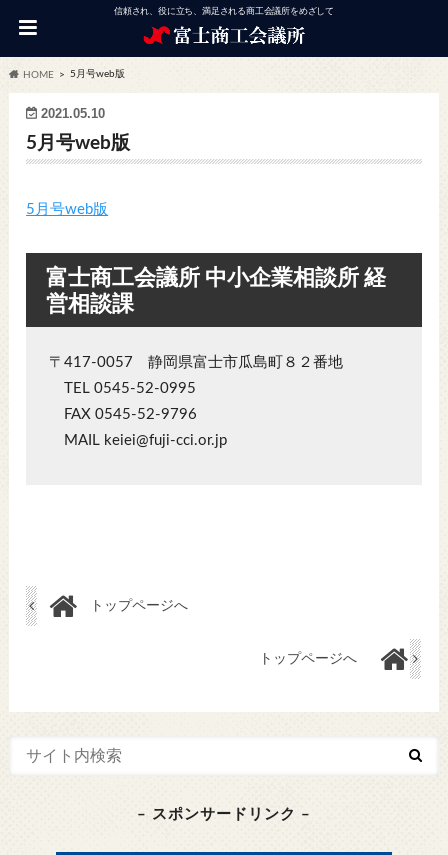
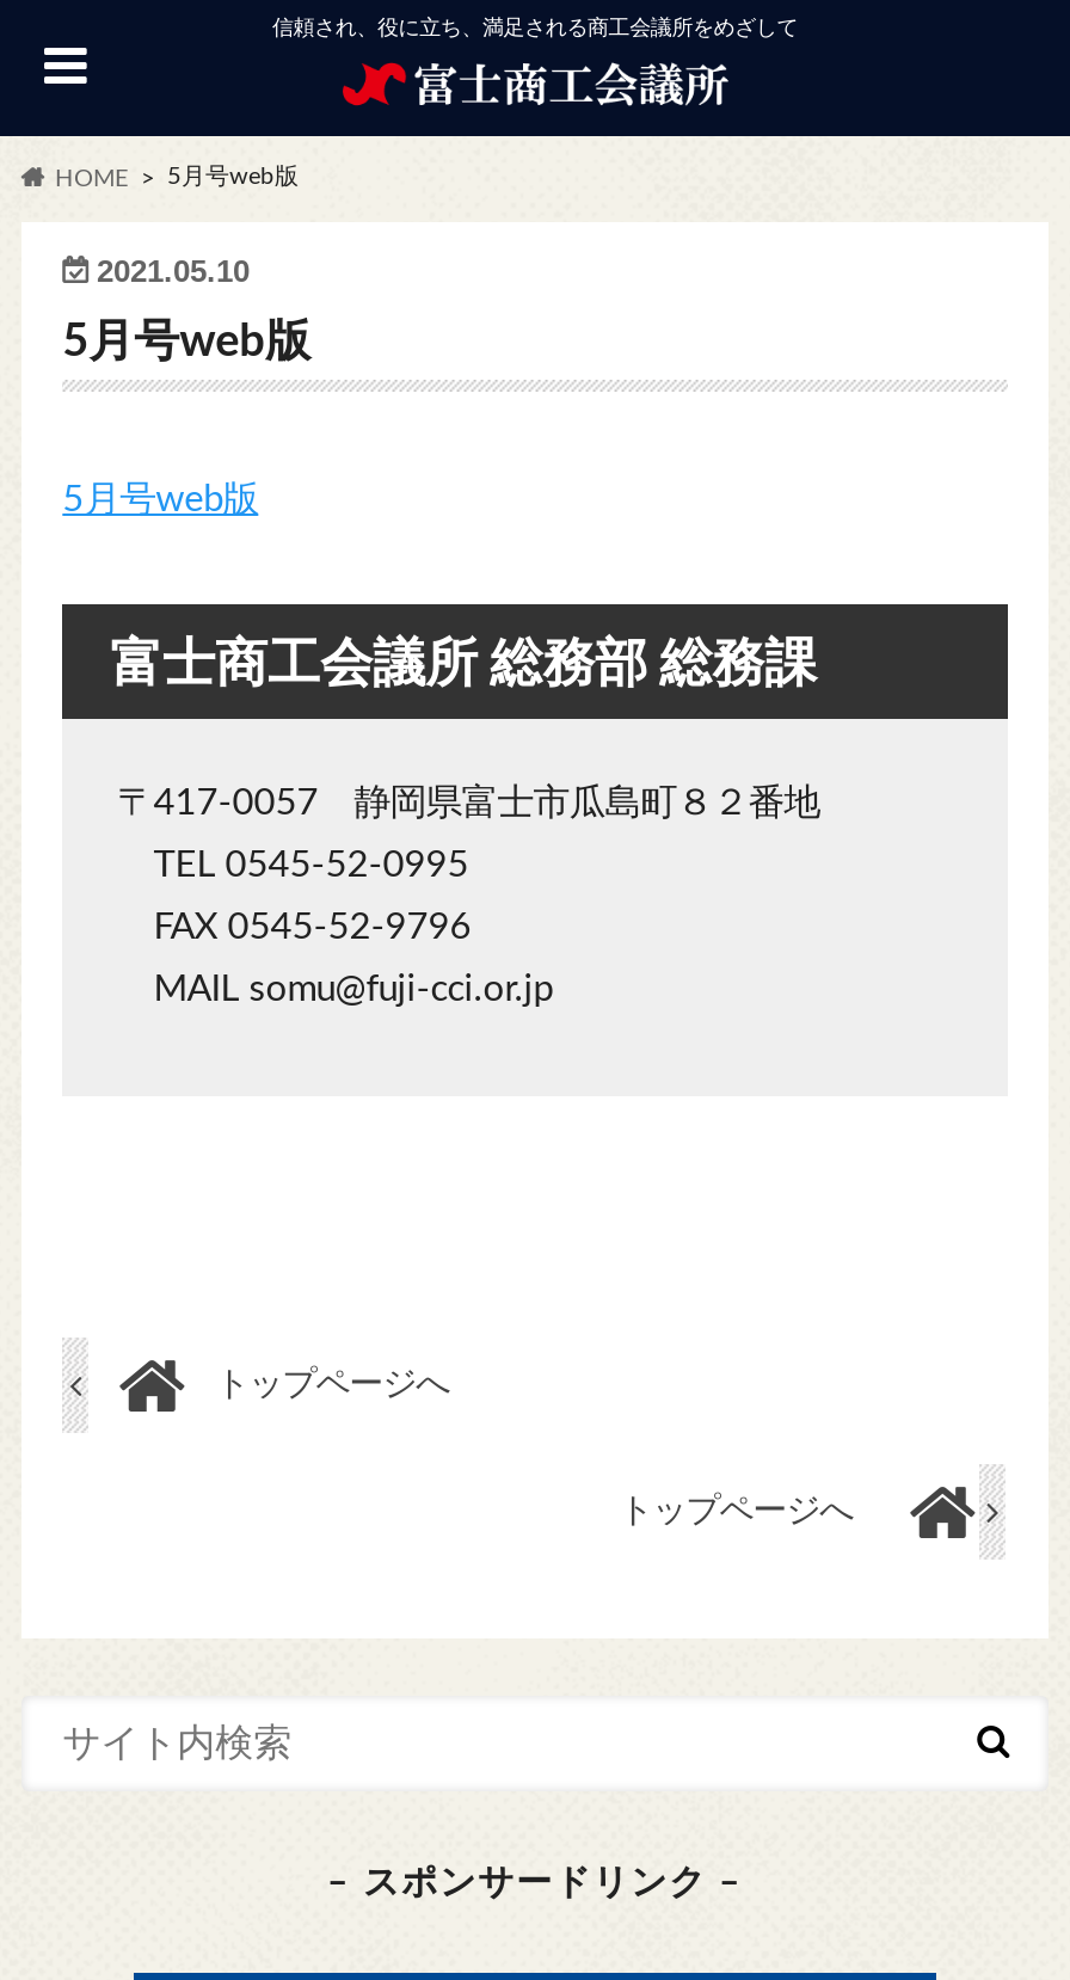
[46,267,386,315] 富士商工会議所 中小企業相談所 経 | 営相談課 -> [110,639,817,691] 富士商工会議所 総務部 総務課
[49,433,227,448] MAIL keiei@fuji-cci.or.jp -> [118,973,552,1009] MAIL somu@fuji-cci.or.jp

